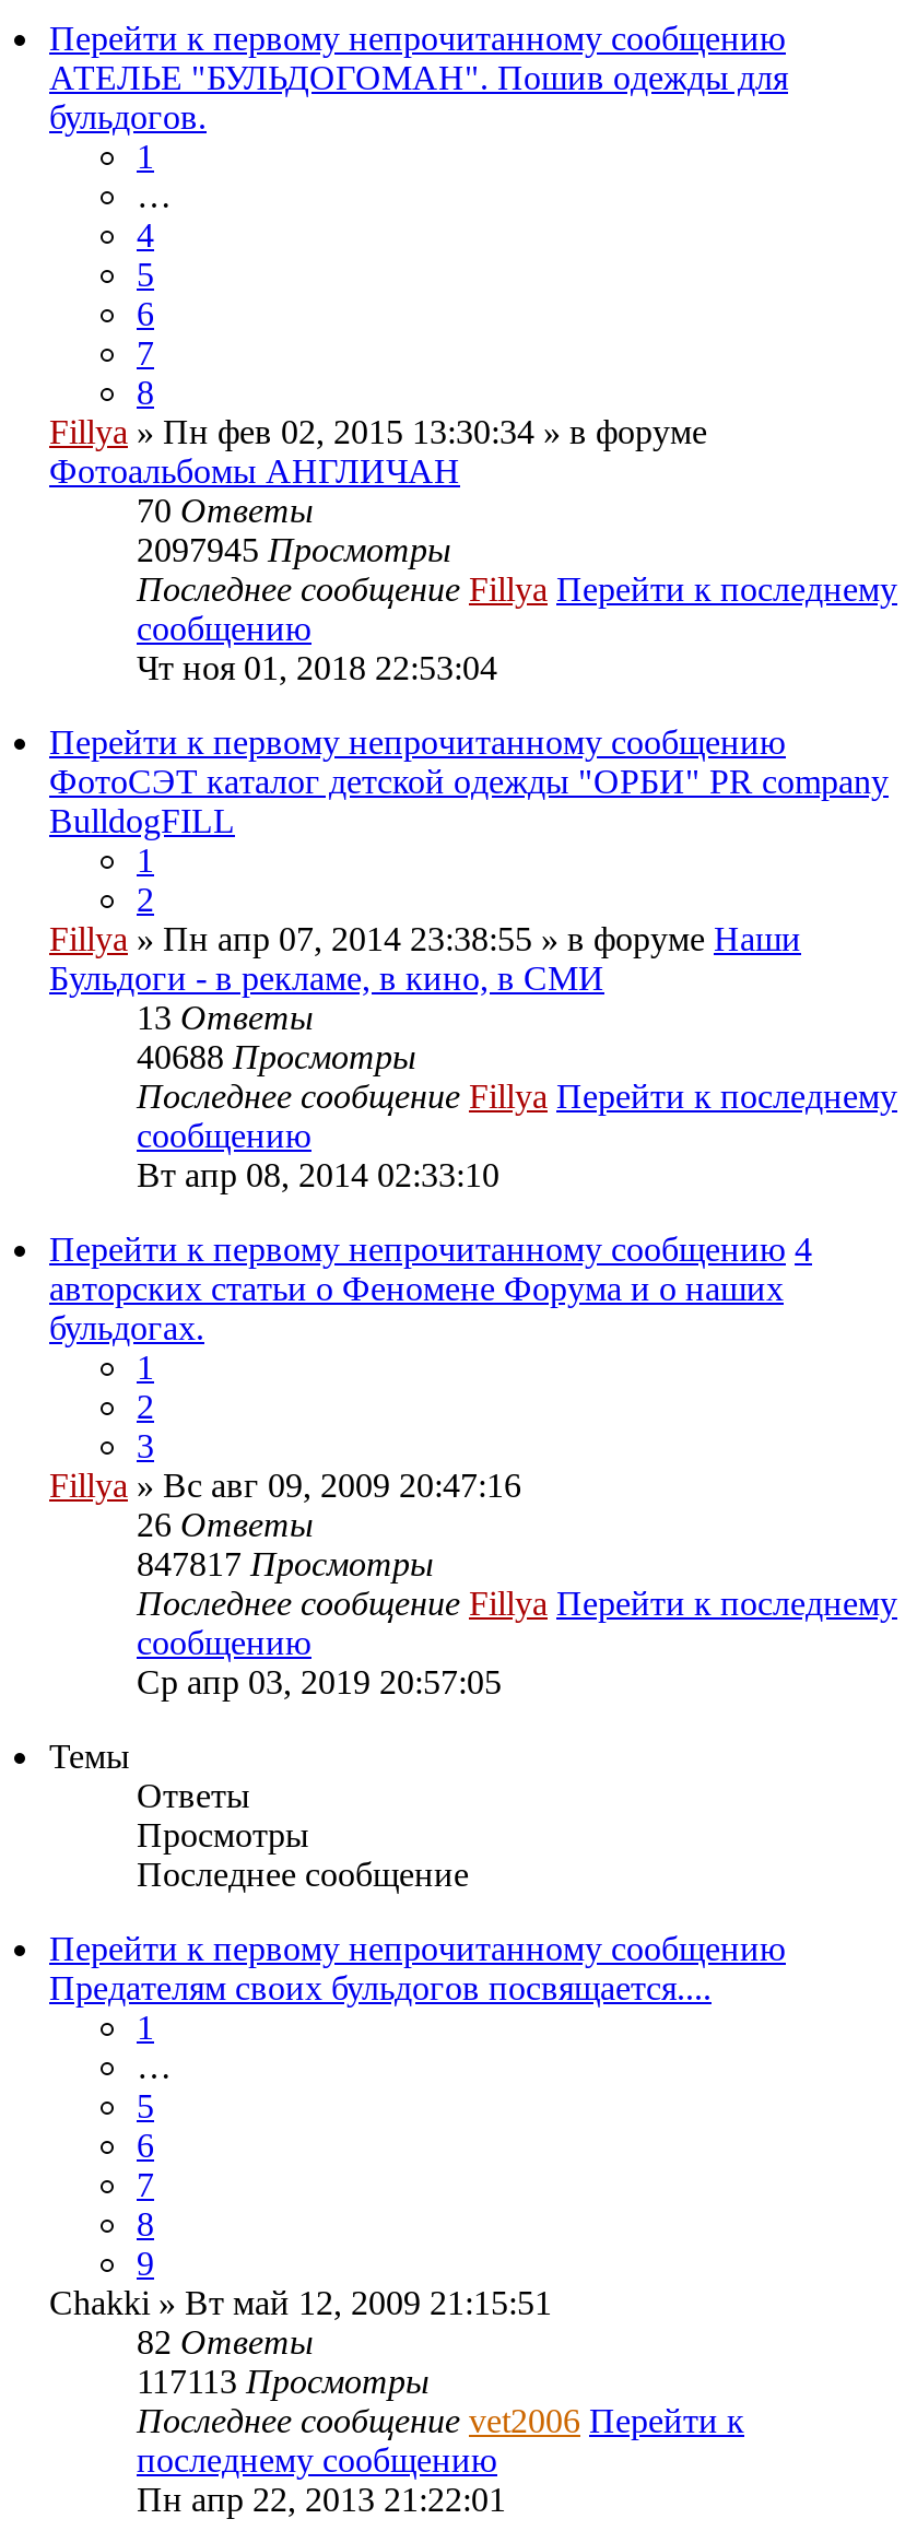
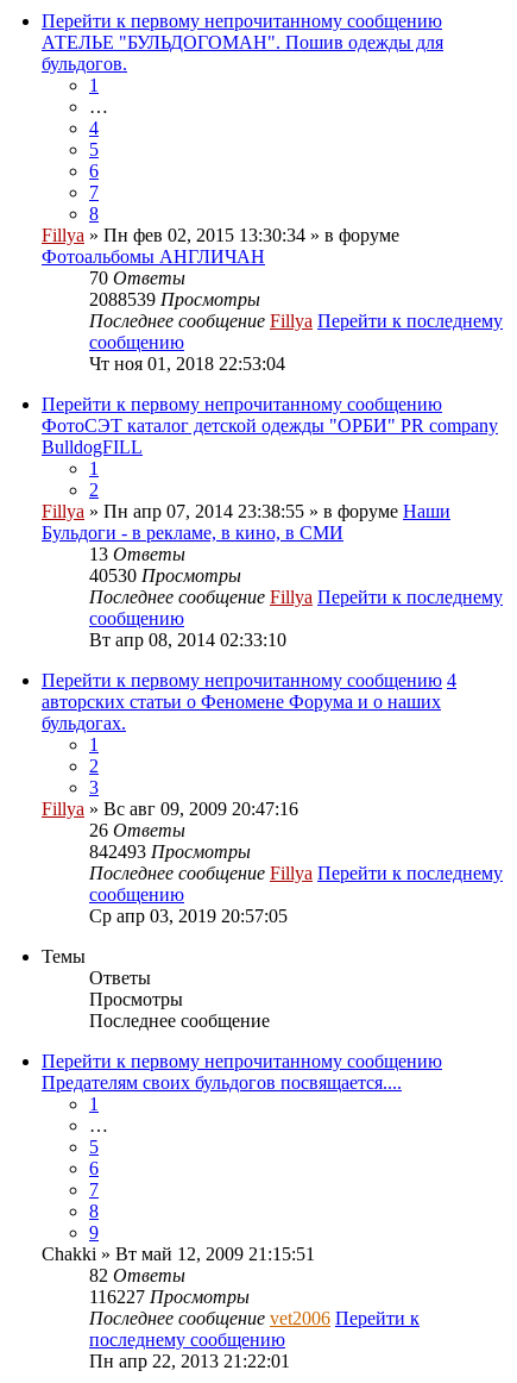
[137,531,451,568] 2097945 Просмотры -> [89,289,260,309] 2088539 Просмотры
[137,1038,416,1075] 40688 Просмотры -> [89,565,241,585] 40530 Просмотры
[137,1545,434,1582] 847817 Просмотры -> [89,841,251,862] 842493 Просмотры
[137,2362,430,2400] 117113 Просмотры -> [89,1286,250,1307] 116227 Просмотры

